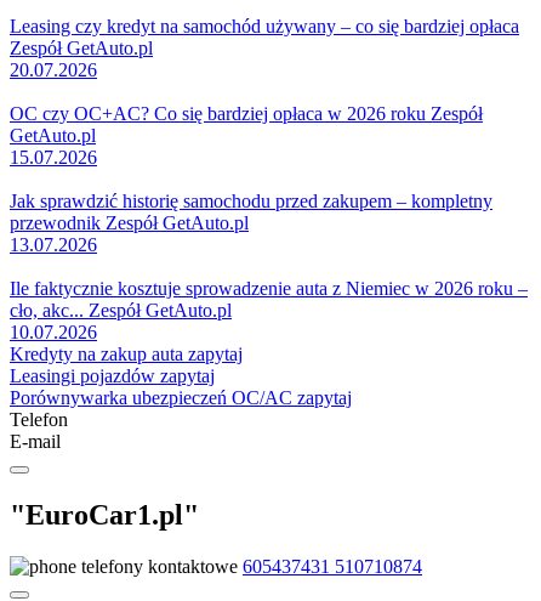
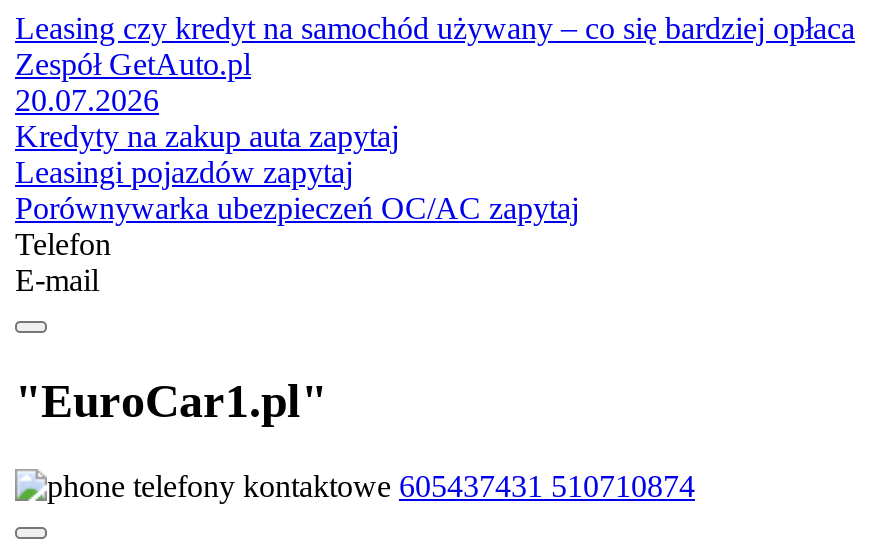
[10,103,528,342] OC czy OC+AC? Co się bardziej opłaca w 2026 roku Zespół | GetAuto.pl | 15.07.2026 | Jak sprawdzić historię samochodu przed zakupem – kompletny | przewodnik Zespół GetAuto.pl | 13.07.2026 | Ile faktycznie kosztuje sprowadzenie auta z Niemiec w 2026 roku – | cło, akc... Zespół GetAuto.pl | 10.07.2026 -> none

